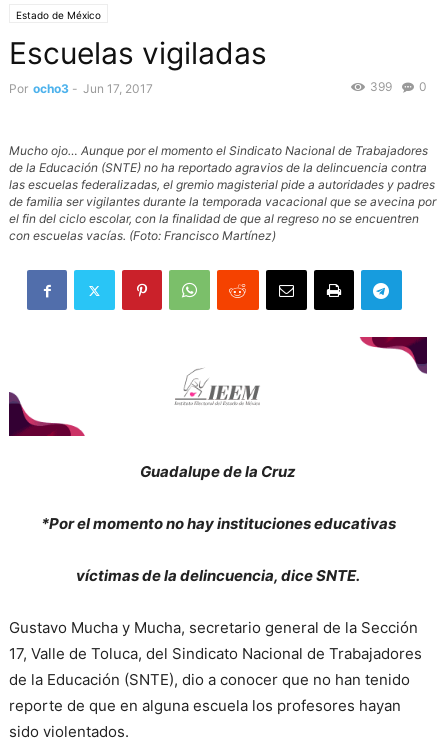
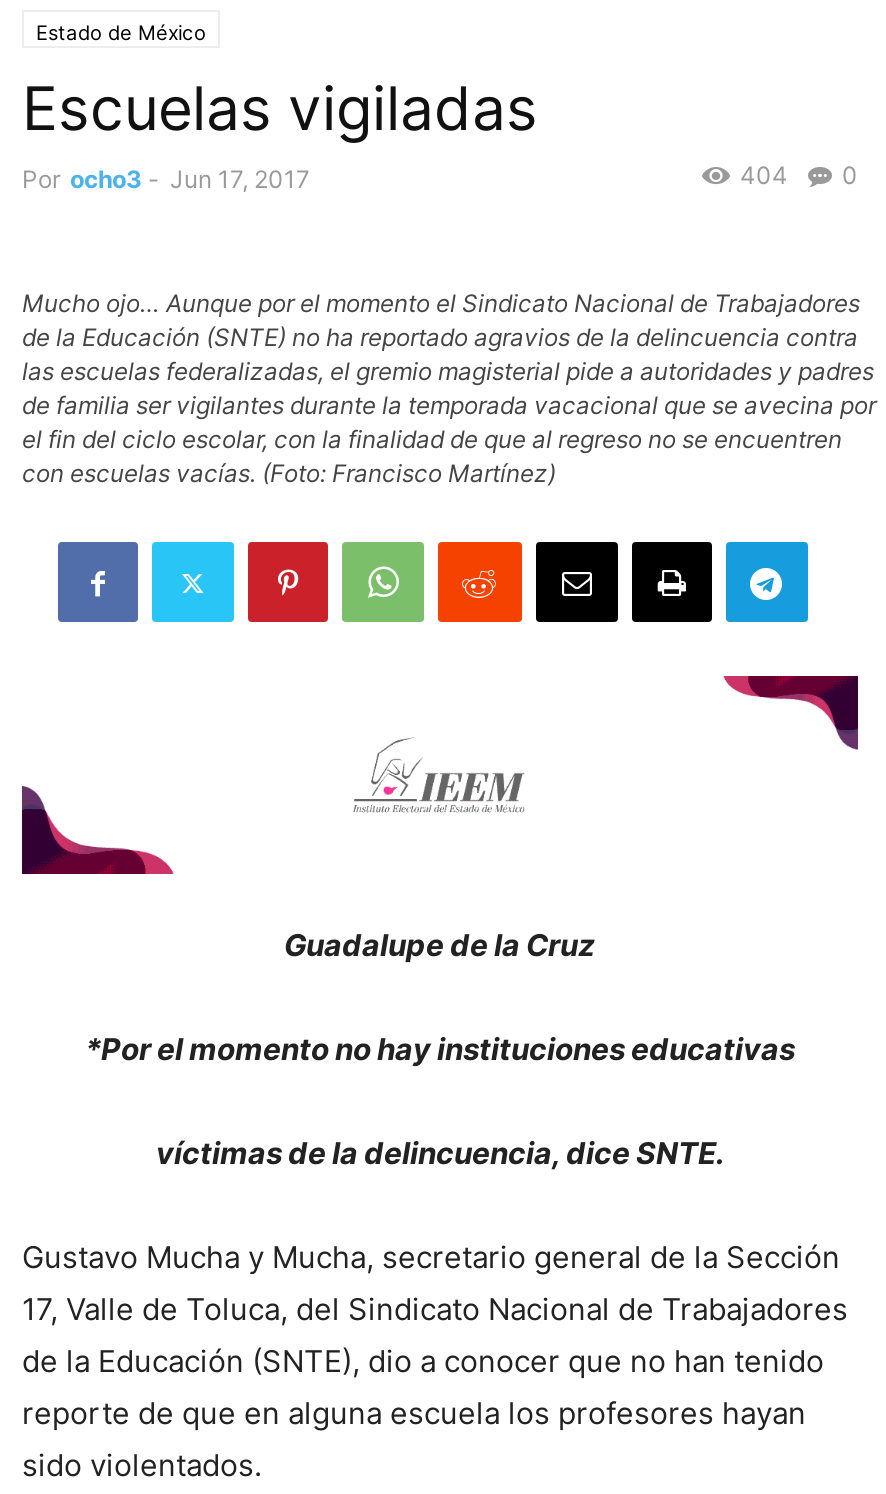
[370,79,427,94] 399 0 -> [740,160,858,190] 404 0

